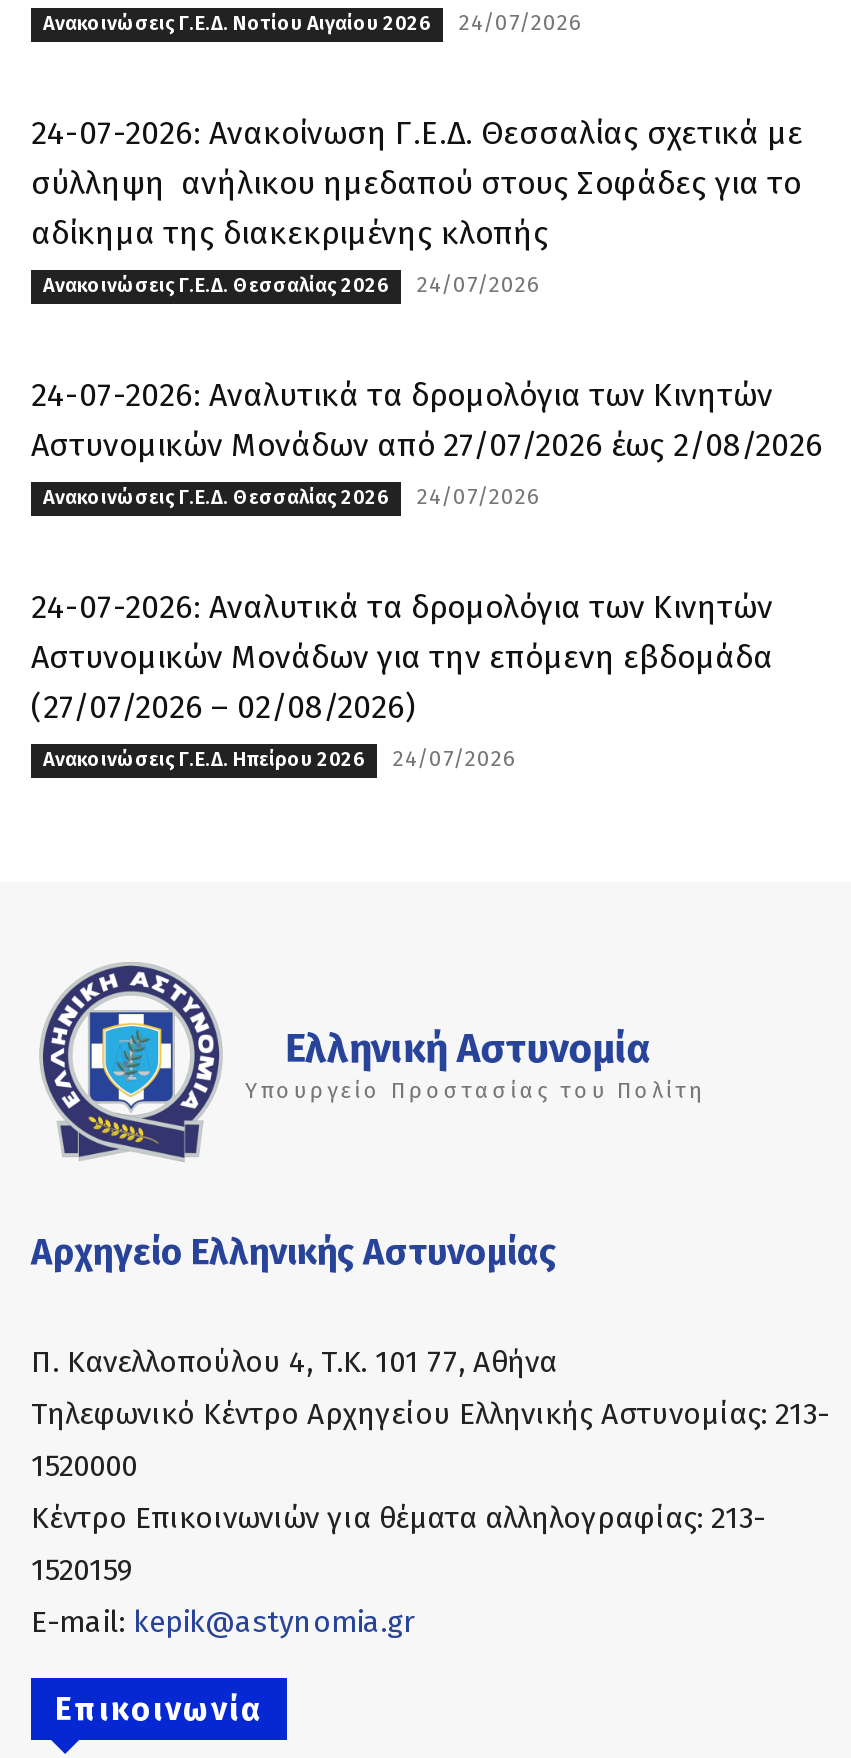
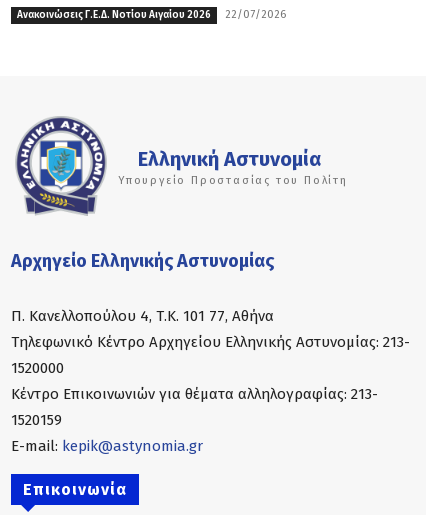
[31,9,823,771] 24/07/2026 | 24-07-2026: Ανακοίνωση Γ.Ε.Δ. Θεσσαλίας σχετικά με | σύλληψη ανήλικου ημεδαπού στους Σοφάδες για το | αδίκημα της διακεκριμένης κλοπής | Ανακοινώσεις Γ.Ε.Δ. Θεσσαλίας 2026 | 24/07/2026 | 24-07-2026: Αναλυτικά τα δρομολόγια των Κινητών | Αστυνομικών Μονάδων από 27/07/2026 έως 2/08/2026 | Ανακοινώσεις Γ.Ε.Δ. Θεσσαλίας 2026 | 24/07/2026 | 24-07-2026: Αναλυτικά τα δρομολόγια των Κινητών | Αστυνομικών Μονάδων για την επόμενη εβδομάδα | (27/07/2026 – 02/08/2026) | Ανακοινώσεις Γ.Ε.Δ. Ηπείρου 2026 | 24/07/2026 -> [225,8,286,21] 22/07/2026

